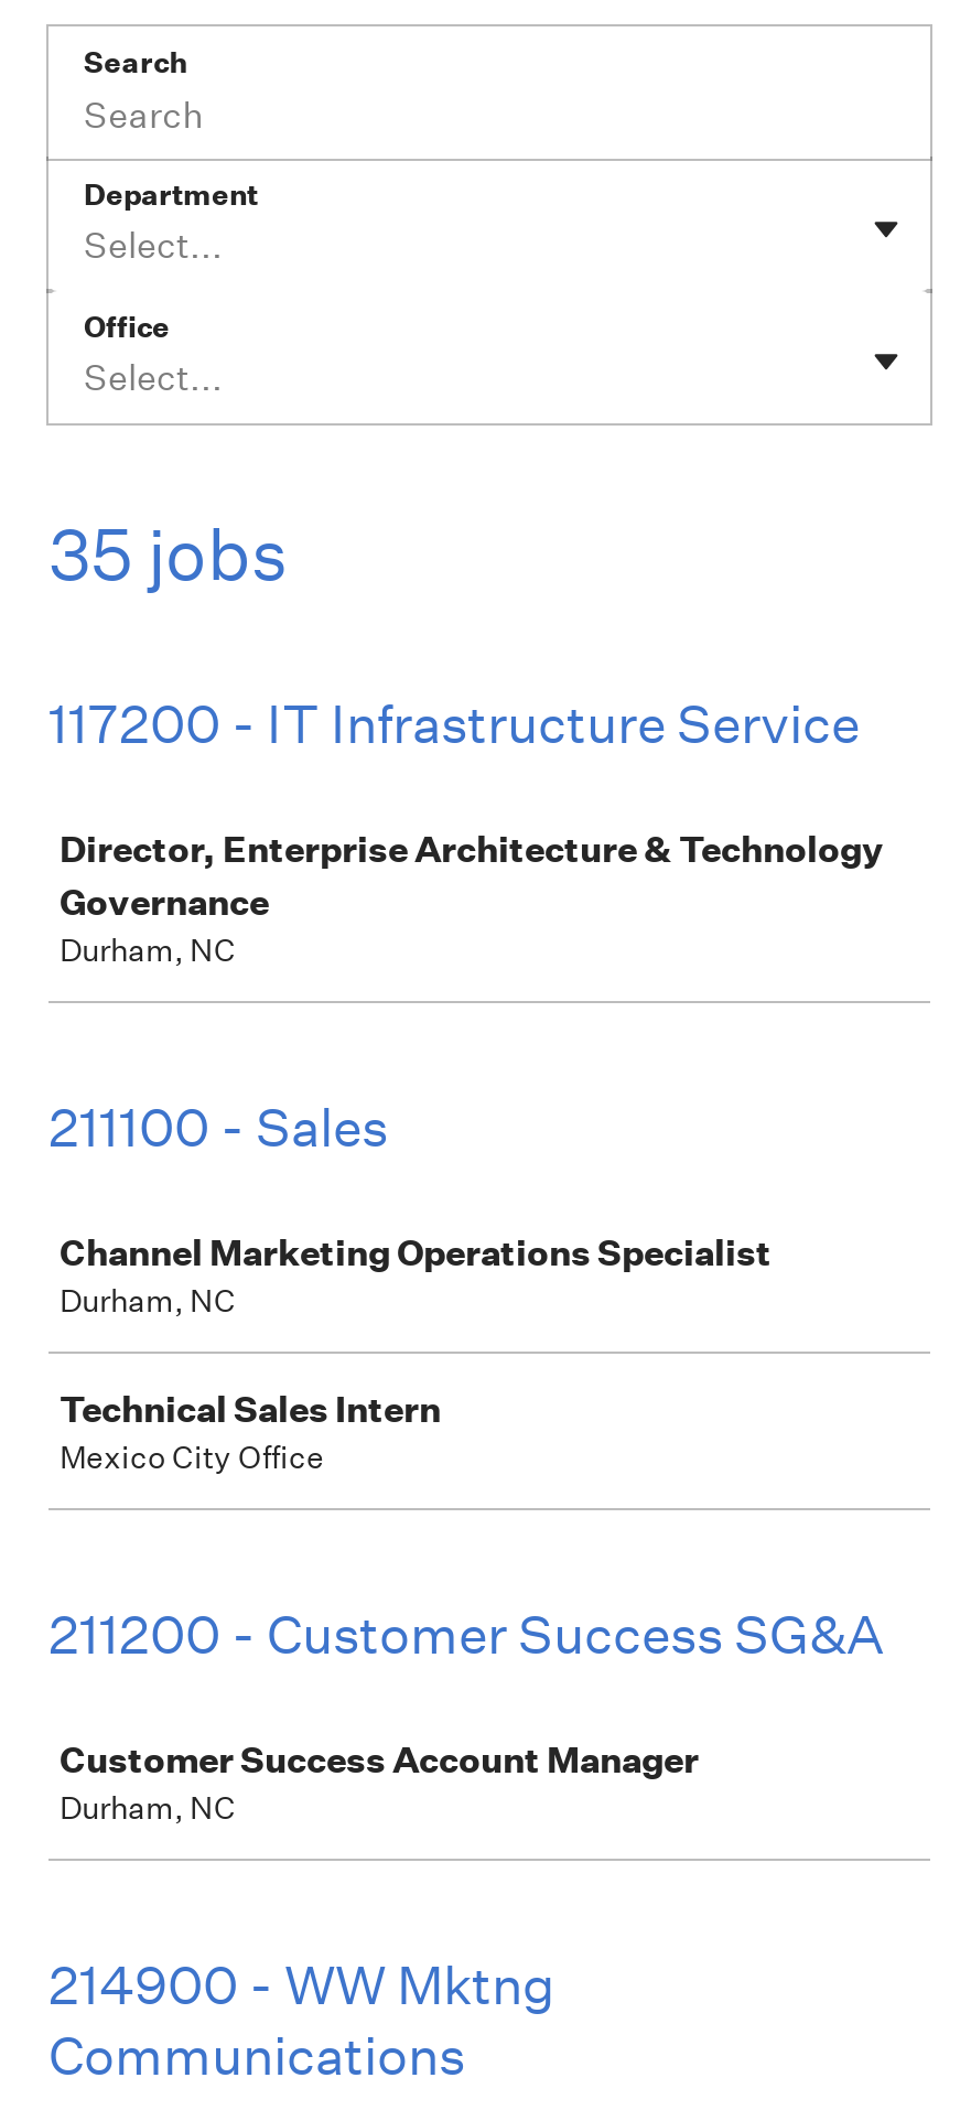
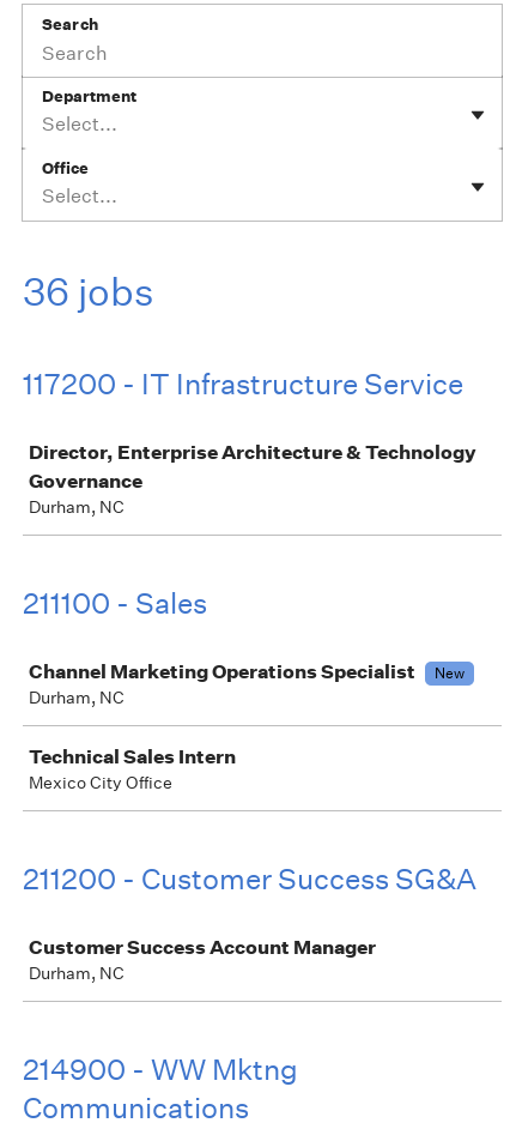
[48,512,289,598] 35 jobs -> [23,268,154,315] 36 jobs
none -> [435,663,465,683] New

